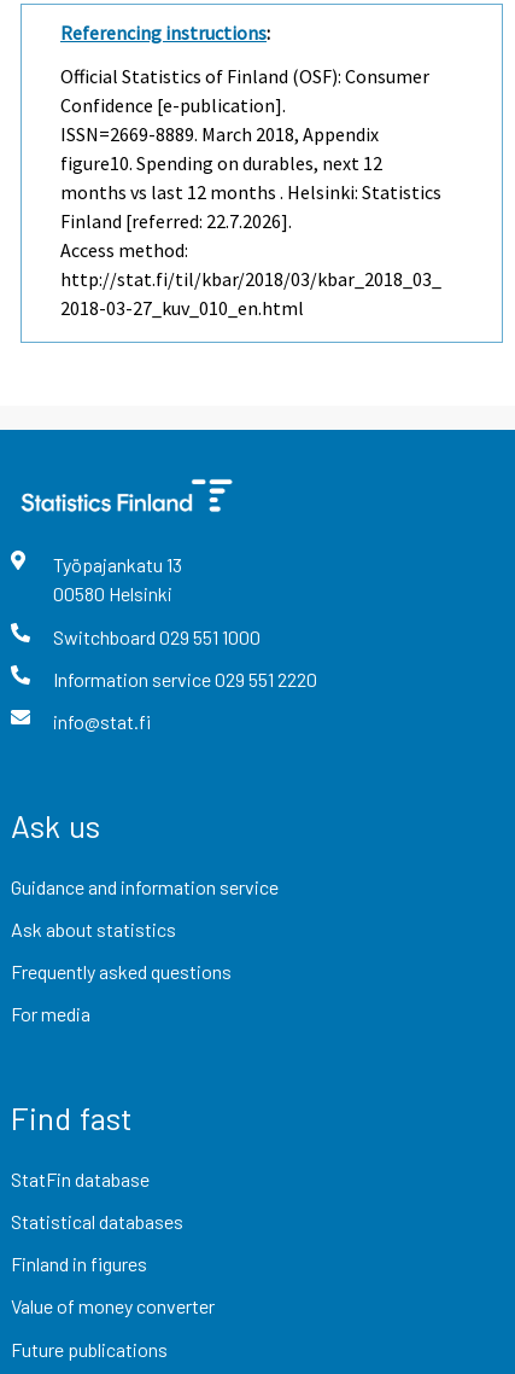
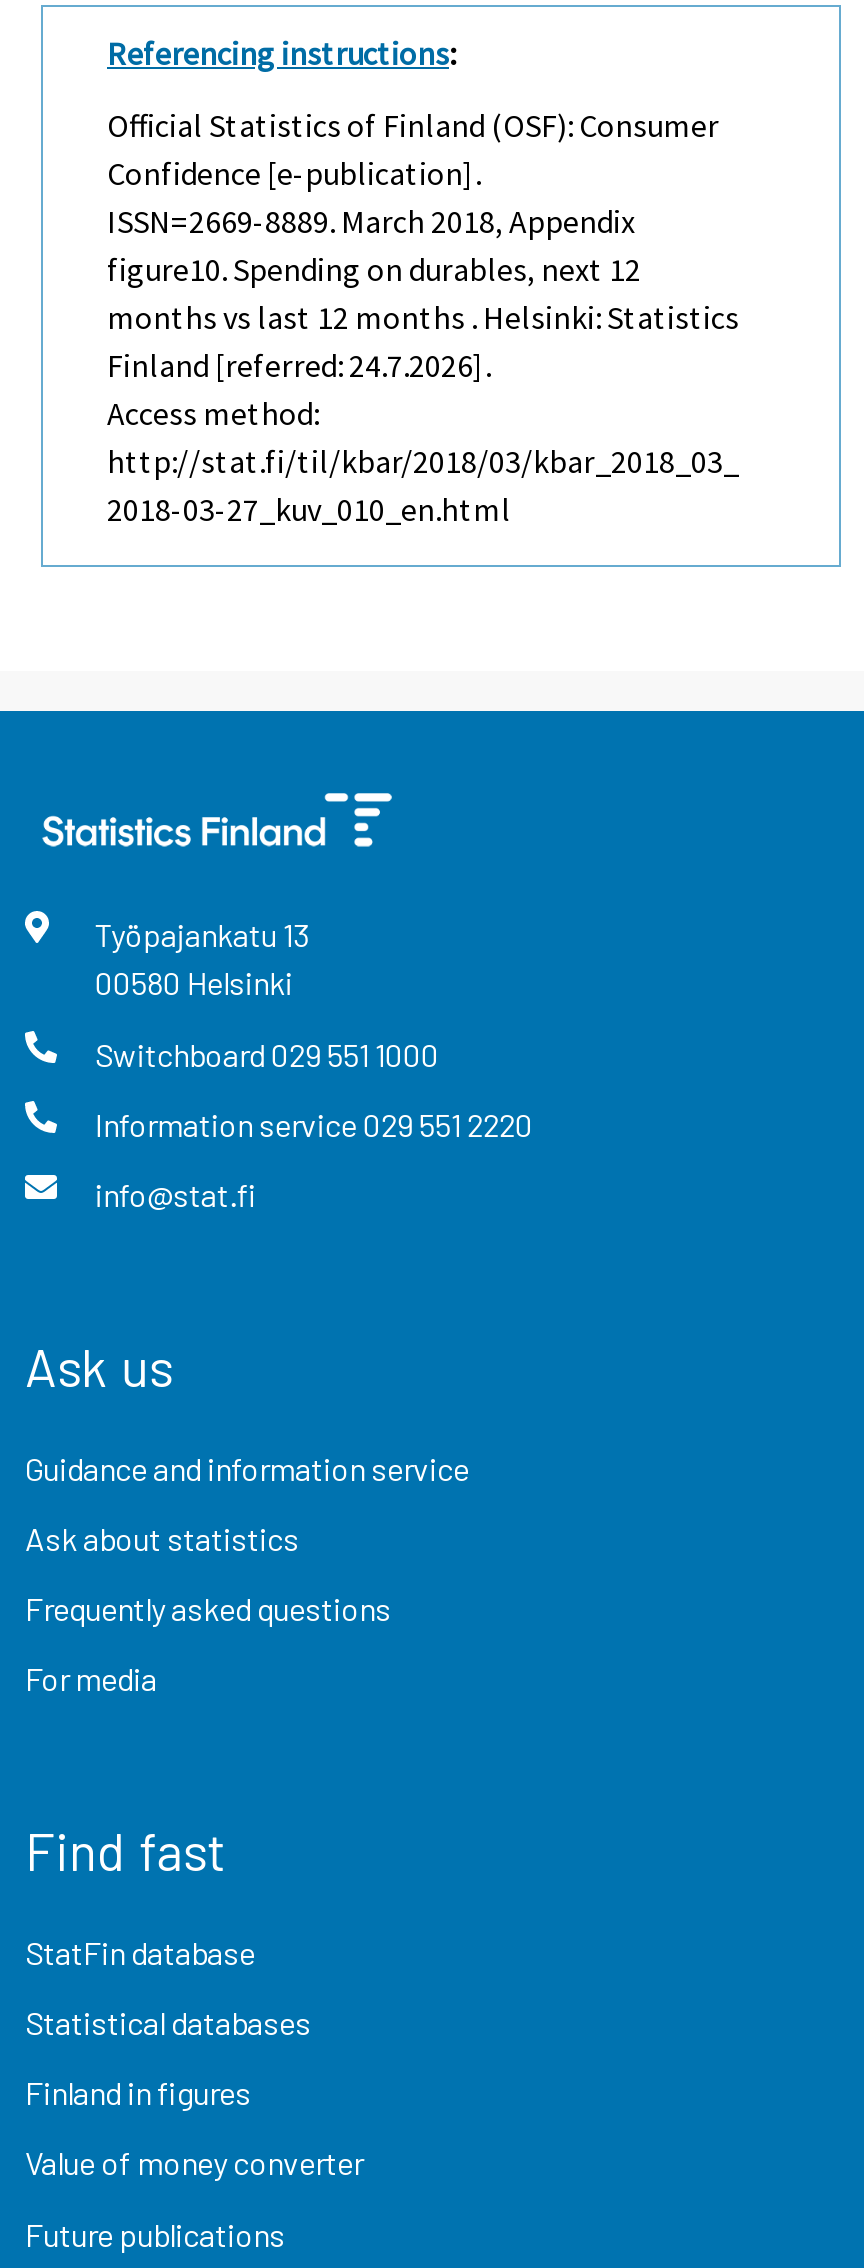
[60,209,292,234] Finland [referred: 22.7.2026]. -> [107,346,491,386] Finland [referred: 24.7.2026].

